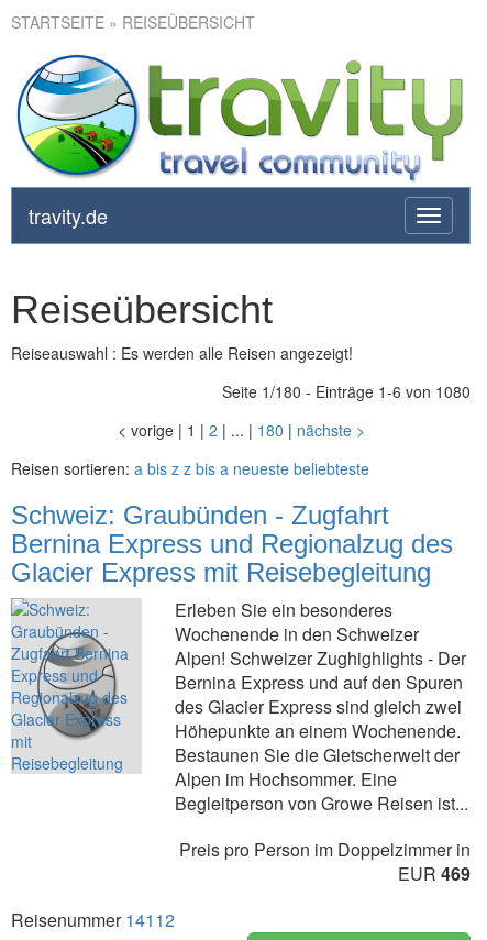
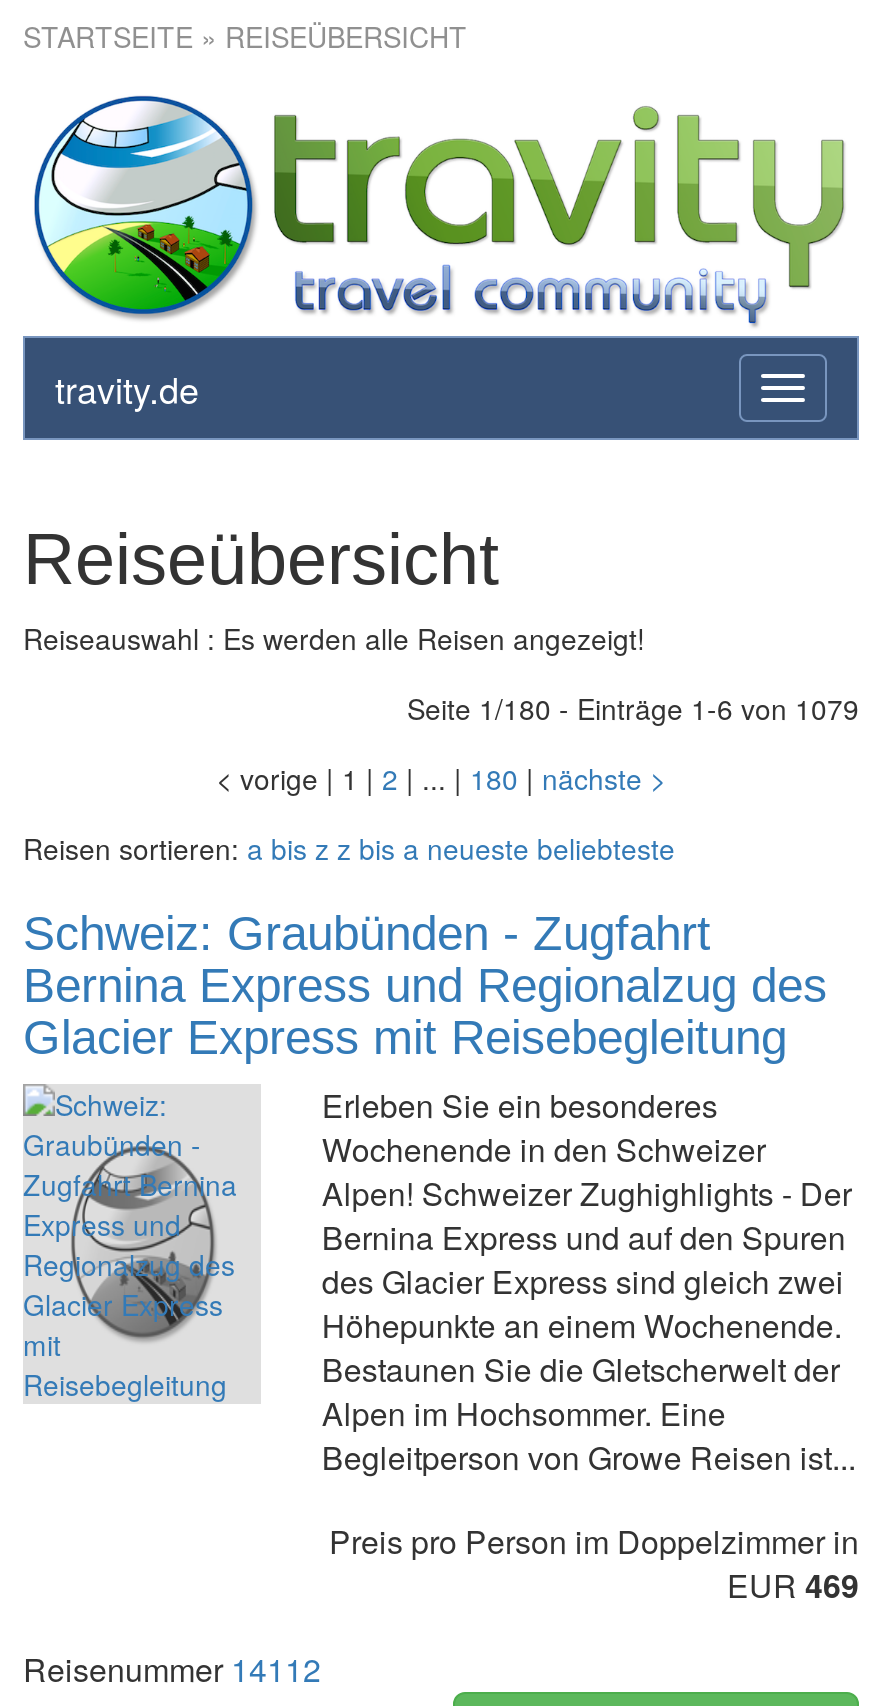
[222,380,471,402] Seite 1/180 - Einträge 1-6 von 1080 -> [407,688,859,728] Seite 1/180 - Einträge 1-6 von 1079

